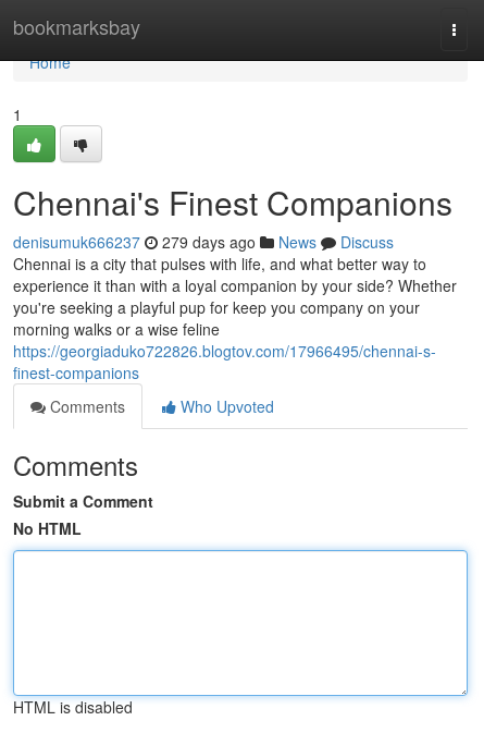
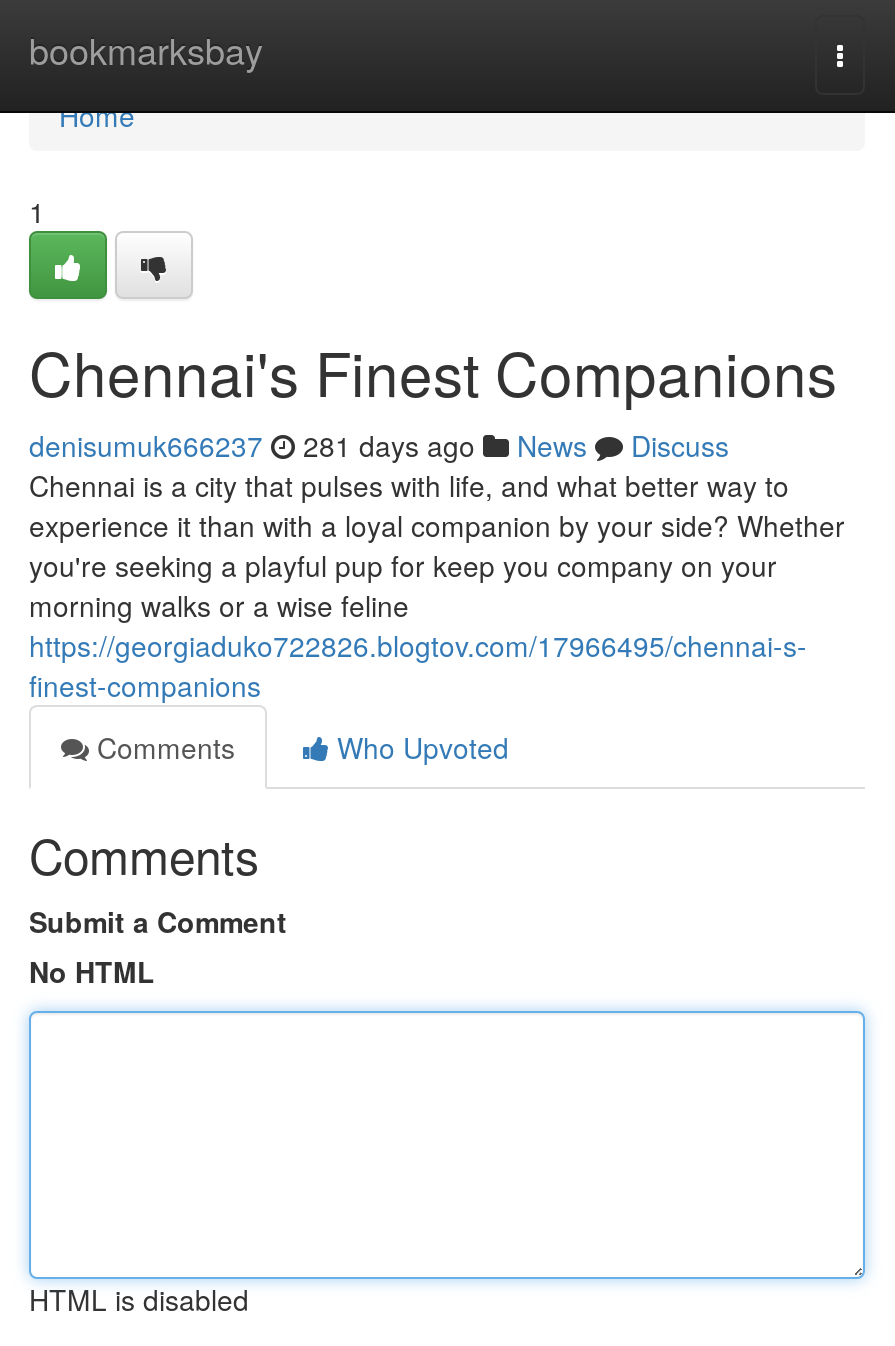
[13,231,394,253] denisumuk666237 279 days ago News Discuss -> [29,425,729,465] denisumuk666237 281 days ago News Discuss

